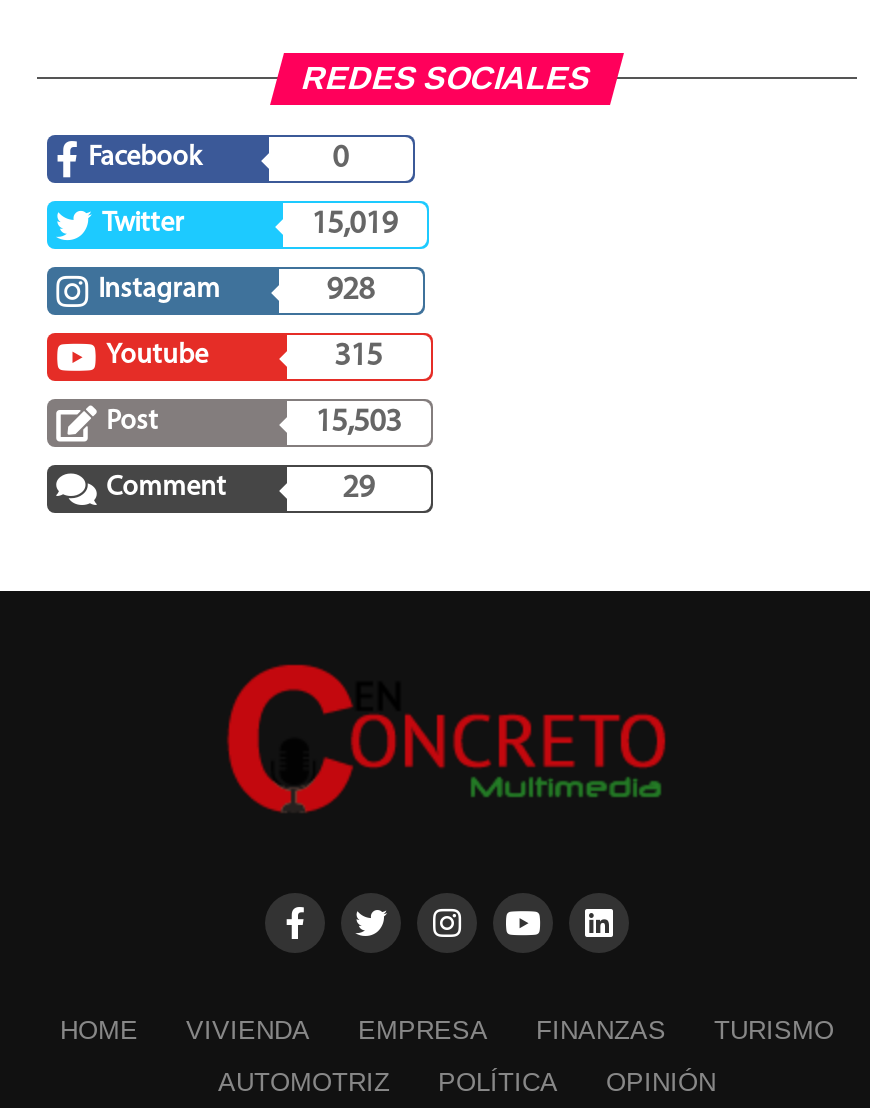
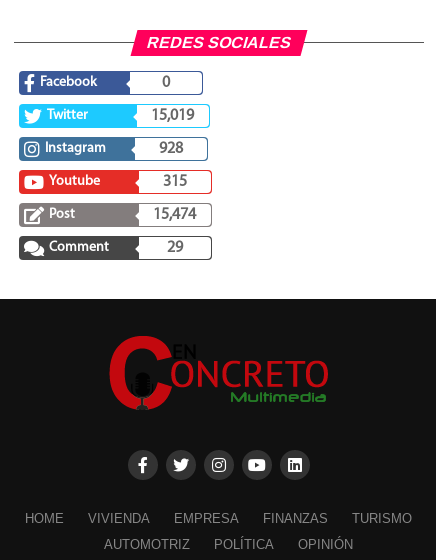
[315,407,401,439] 15,503 -> [153,207,196,223] 15,474

